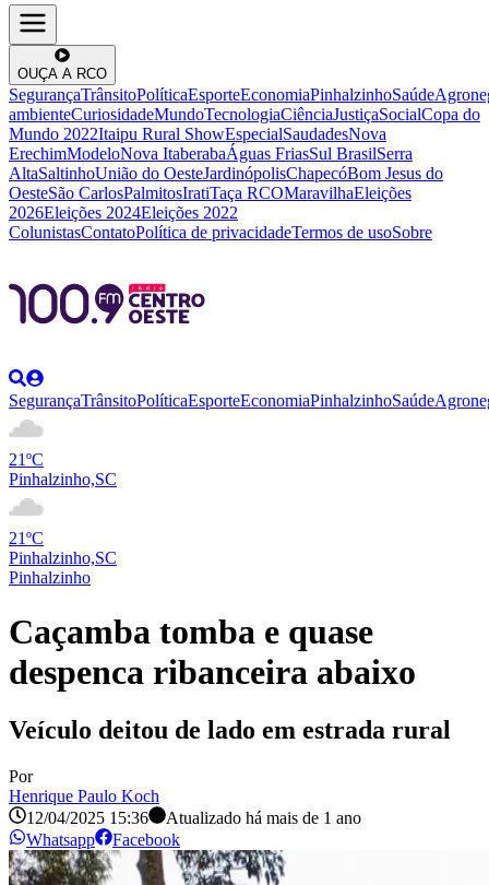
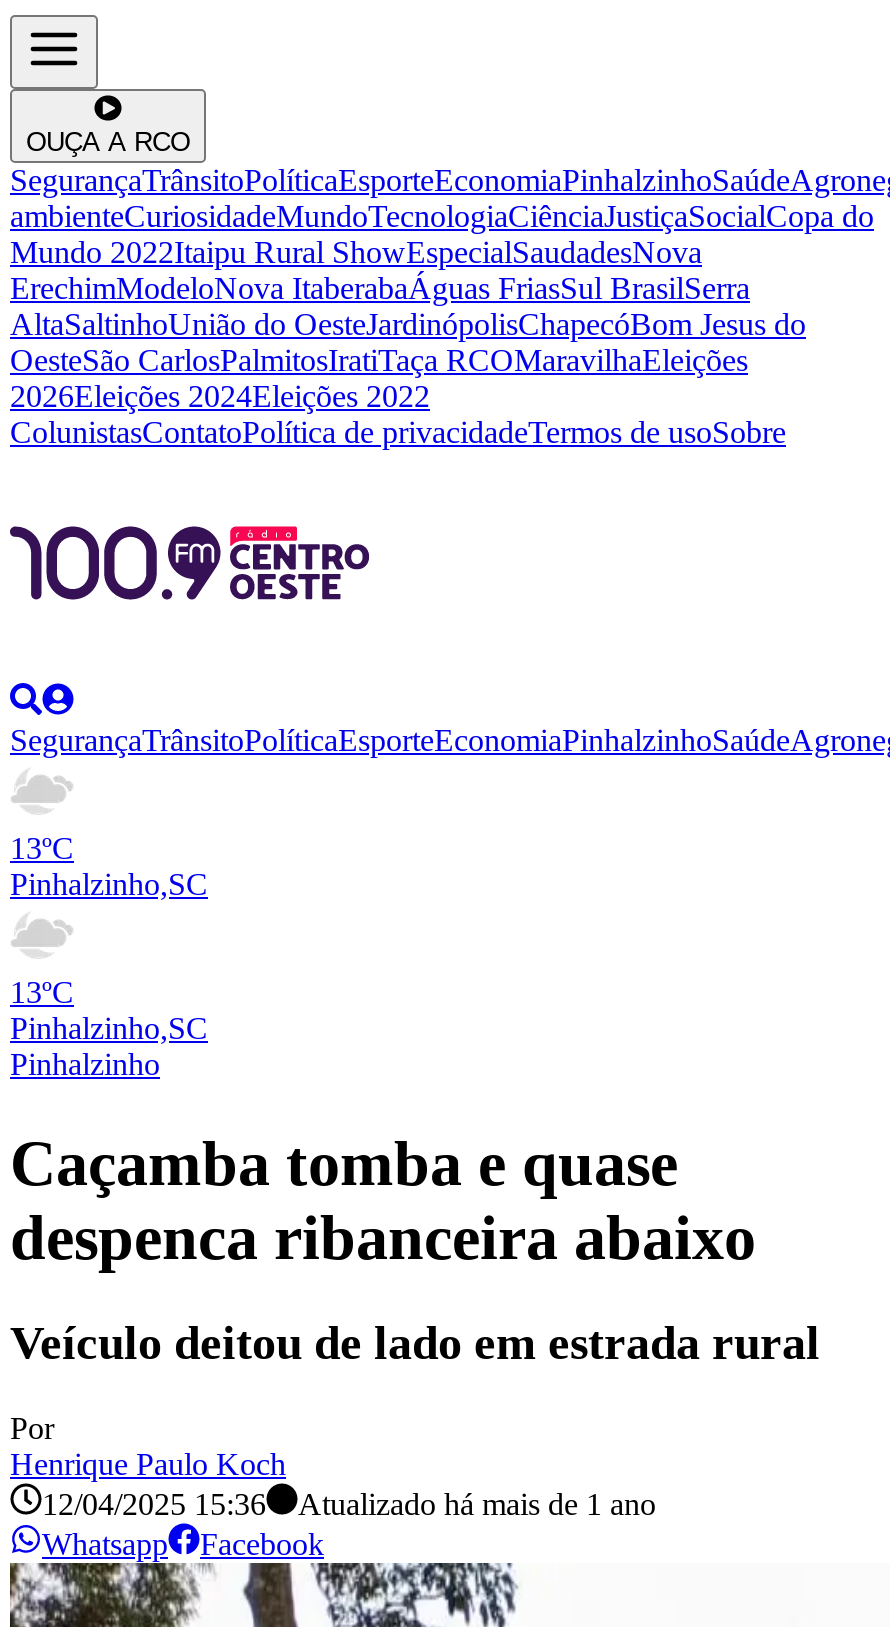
[9,450,44,469] 21ºC -> [10,832,74,866] 13ºC
[9,529,44,548] 21ºC -> [10,976,74,1010] 13ºC

